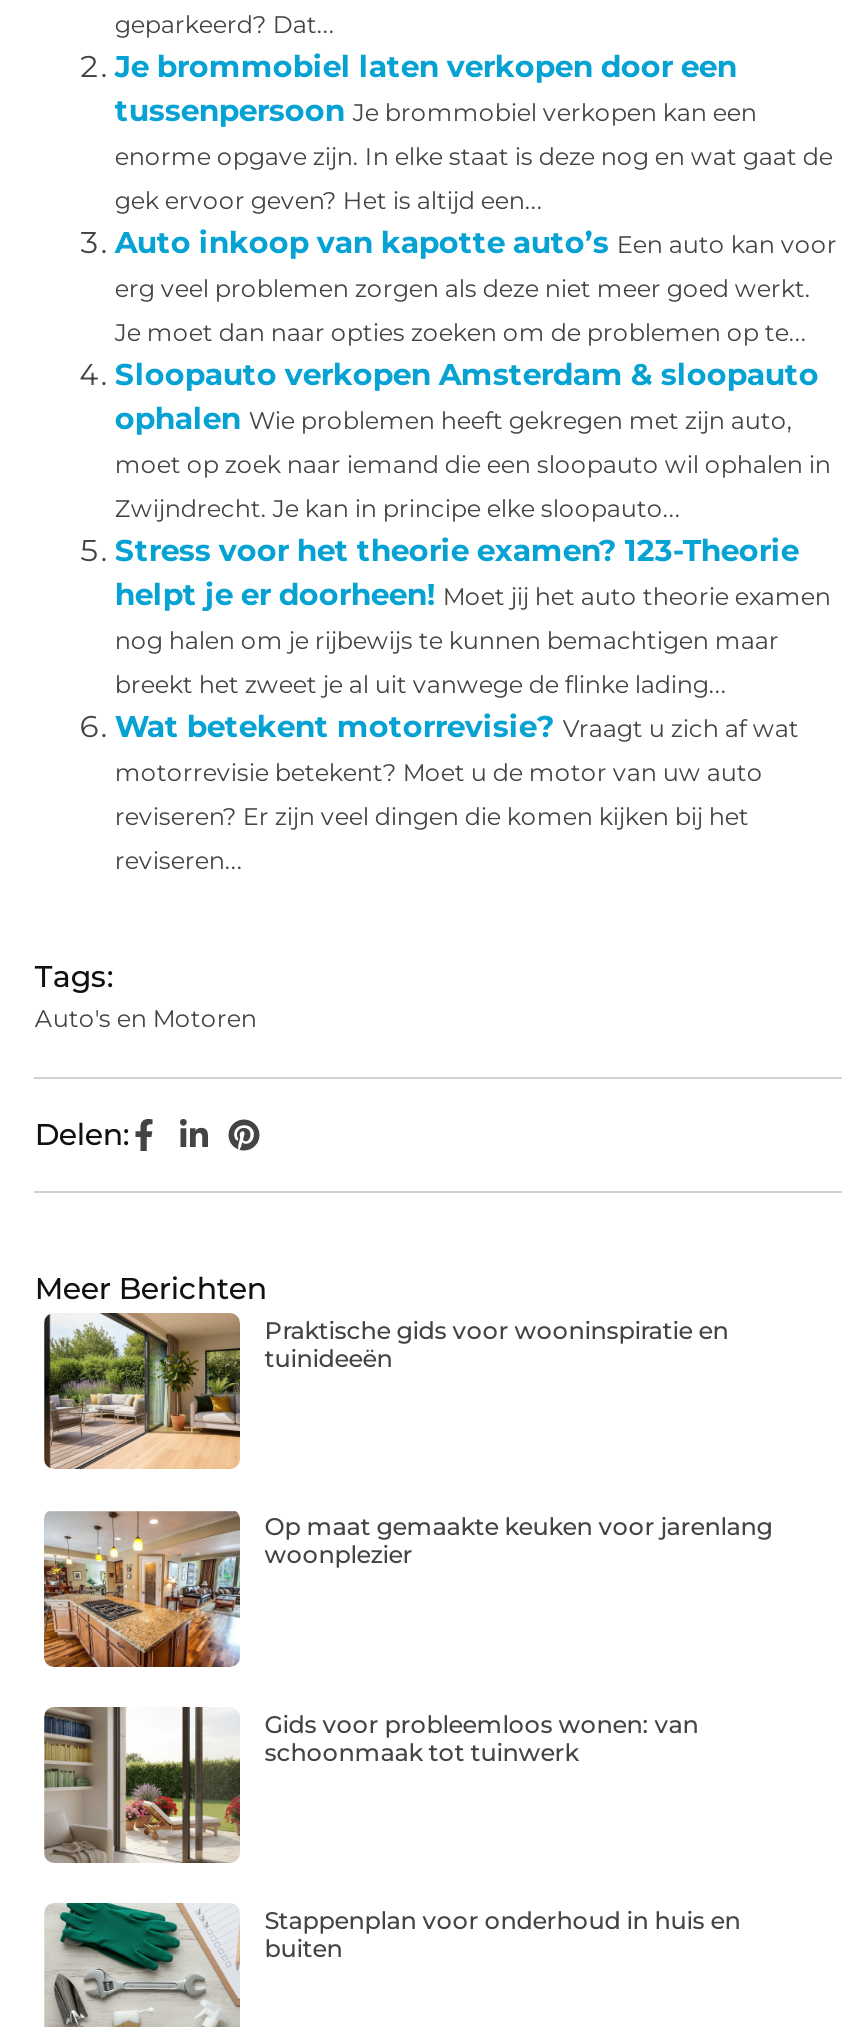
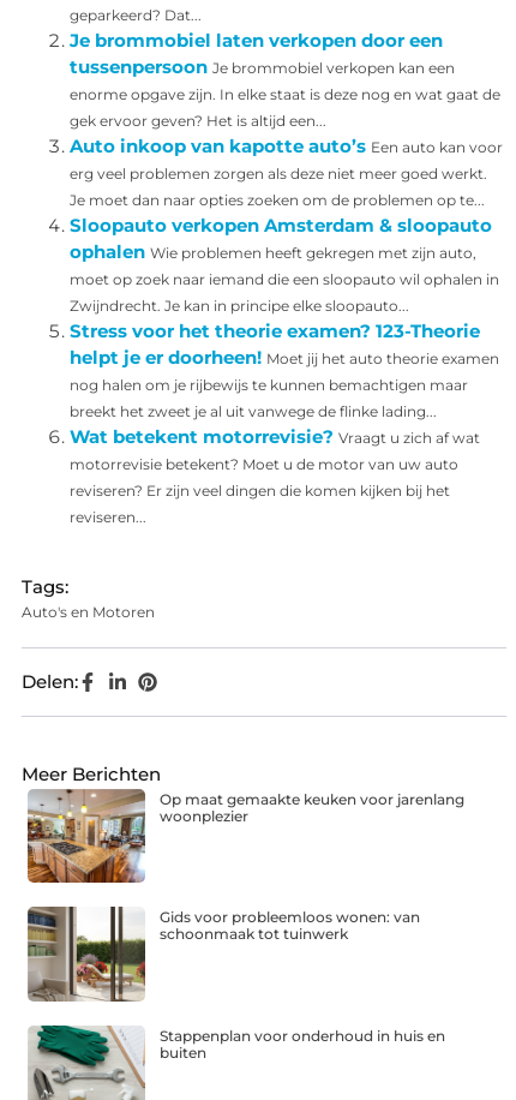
[42,1313,728,1471] [image] | Praktische gids voor wooninspiratie en | tuinideeën -> none

